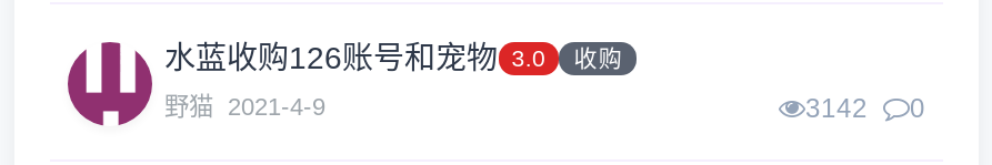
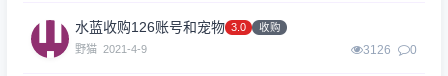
[805,93,925,124] 3142 0 -> [363,43,417,57] 3126 0

